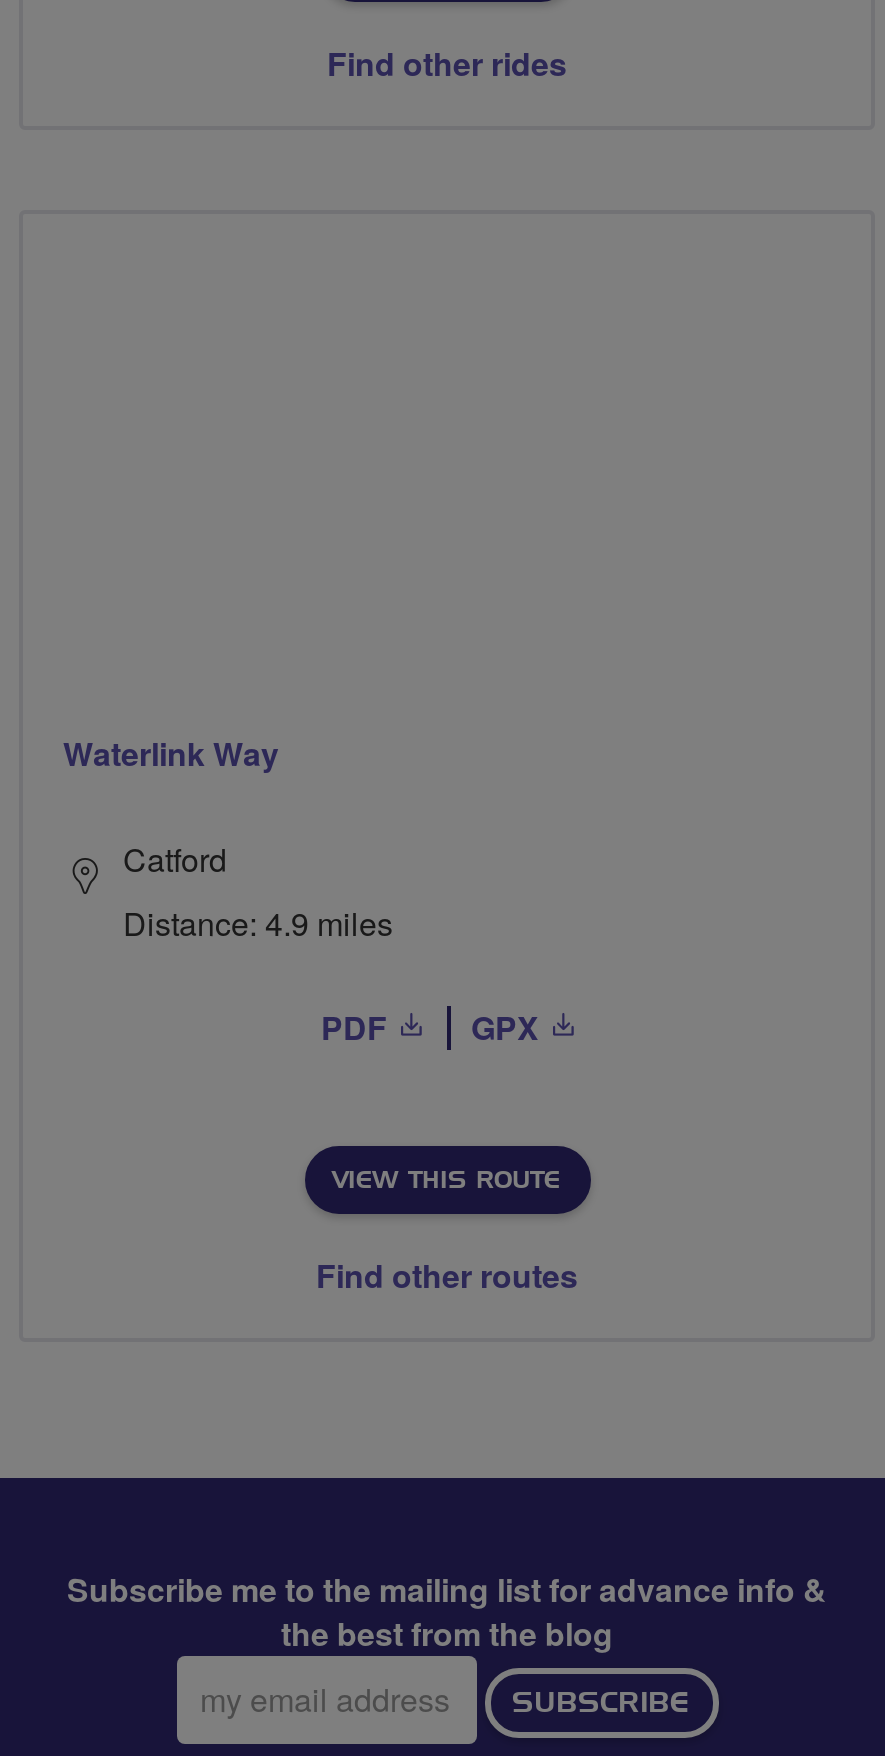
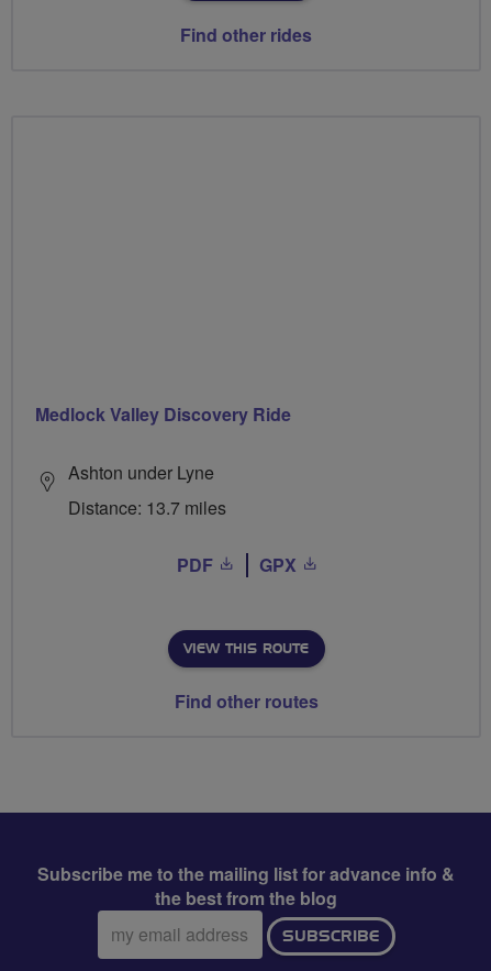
[63,729,279,775] Waterlink Way -> [35,401,291,426] Medlock Valley Discovery Ride
[123,835,393,945] Catford | Distance: 4.9 miles -> [68,459,226,520] Ashton under Lyne | Distance: 13.7 miles

